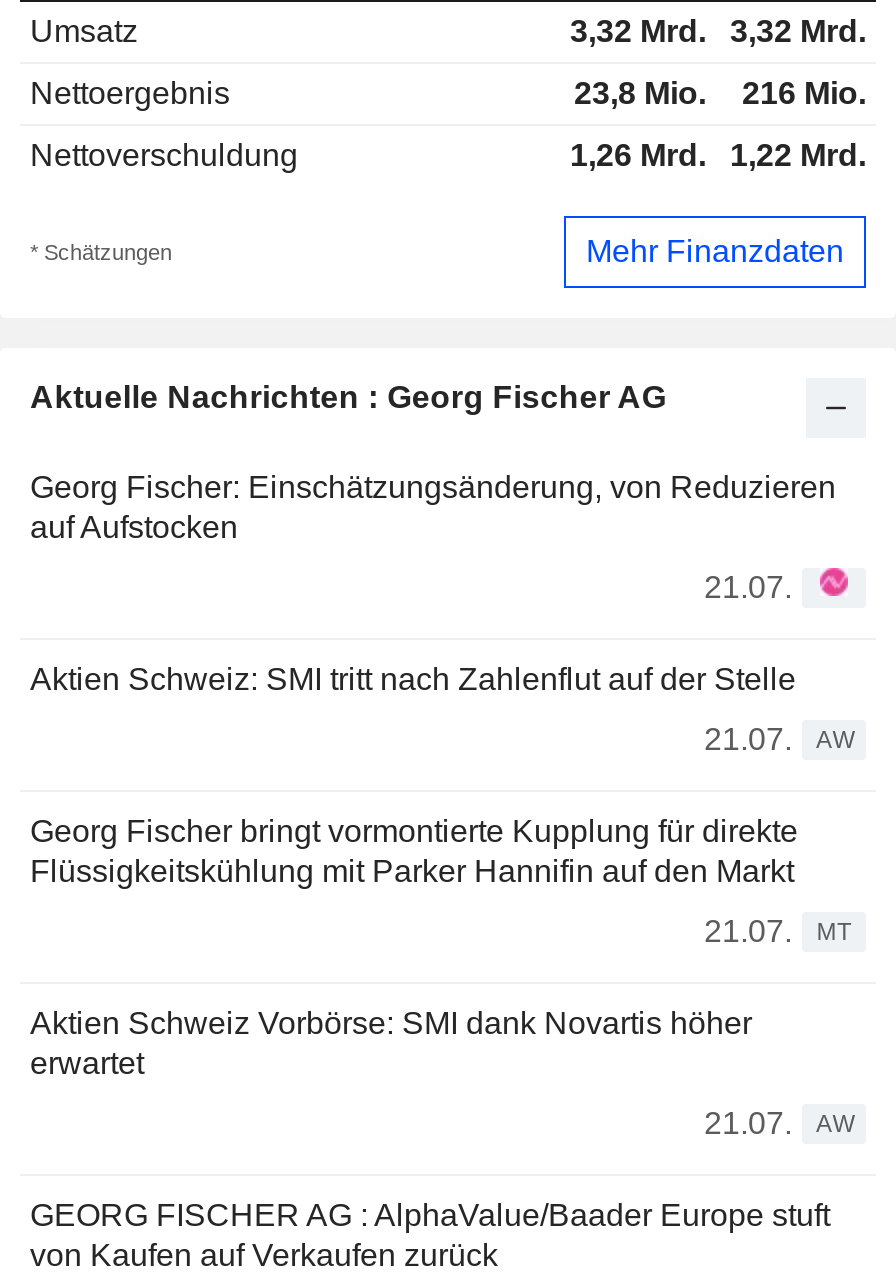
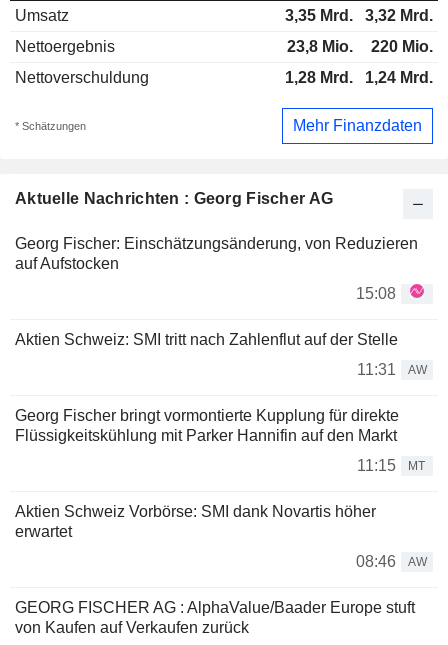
[570,15,866,49] 3,32 Mrd. 3,32 Mrd. -> [285,7,433,24] 3,35 Mrd. 3,32 Mrd.
[574,77,866,111] 23,8 Mio. 216 Mio. -> [287,38,433,55] 23,8 Mio. 220 Mio.
[570,139,706,173] 1,26 Mrd. -> [285,69,353,86] 1,28 Mrd.
[730,139,866,173] 1,22 Mrd. -> [365,69,433,86] 1,24 Mrd.
[704,569,792,603] 21.07. -> [356,285,396,302] 15:08
[704,721,855,755] 21.07. AW -> [357,361,427,378] 11:31 AW
[704,913,851,947] 21.07. MT -> [357,457,426,474] 11:15 MT
[704,1105,855,1139] 21.07. AW -> [356,553,427,570] 08:46 AW

